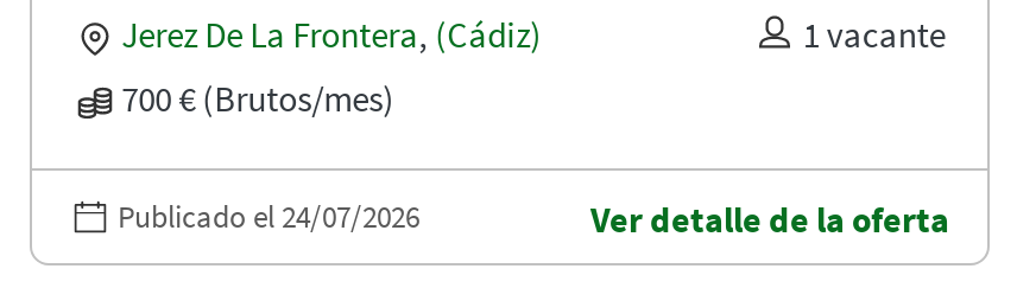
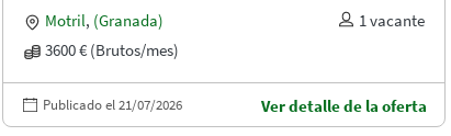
[121,11,542,56] Jerez De La Frontera, (Cádiz) -> [45,9,163,30] Motril, (Granada)
[121,75,395,120] 700 € (Brutos/mes) -> [45,39,178,60] 3600 € (Brutos/mes)
[118,196,419,236] Publicado el 24/07/2026 -> [43,95,182,114] Publicado el 21/07/2026

